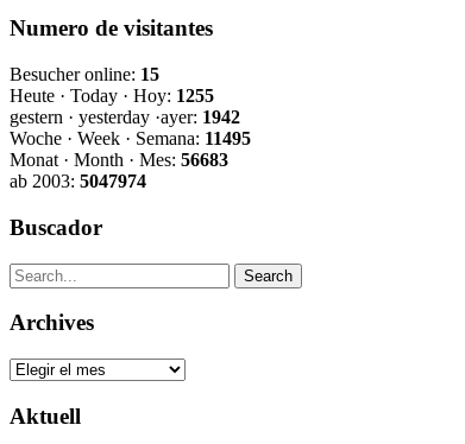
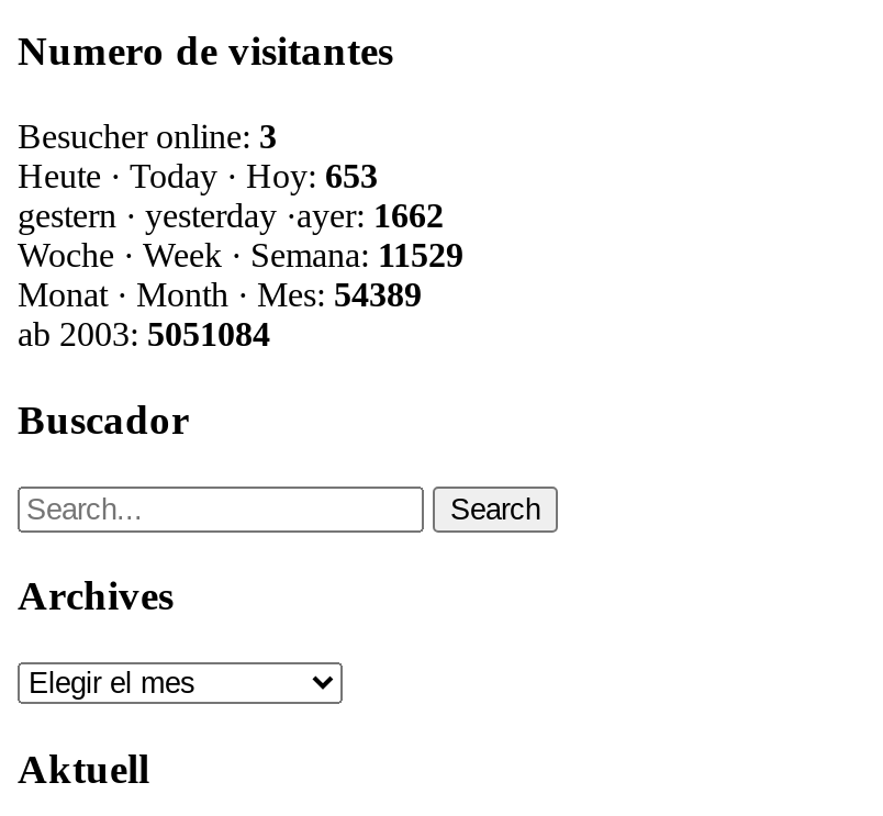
[10,64,159,85] Besucher online: 15 -> [18,118,277,155] Besucher online: 3
[10,86,214,106] Heute · Today · Hoy: 1255 -> [18,157,378,195] Heute · Today · Hoy: 653
[10,107,240,127] gestern · yesterday ·ayer: 1942 -> [18,197,444,234] gestern · yesterday ·ayer: 1662
[10,128,251,149] Woche · Week · Semana: 11495 -> [18,237,463,274] Woche · Week · Semana: 11529
[10,150,228,170] Monat · Month · Mes: 56683 -> [18,276,422,313] Monat · Month · Mes: 54389
[10,171,146,191] ab 2003: 5047974 -> [18,316,270,353] ab 2003: 5051084

